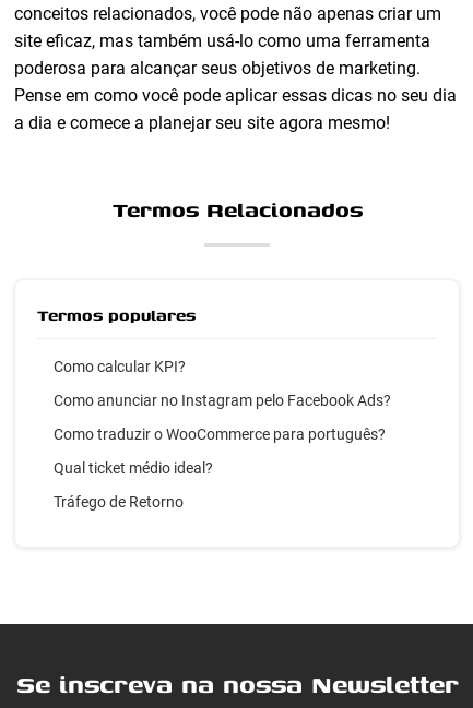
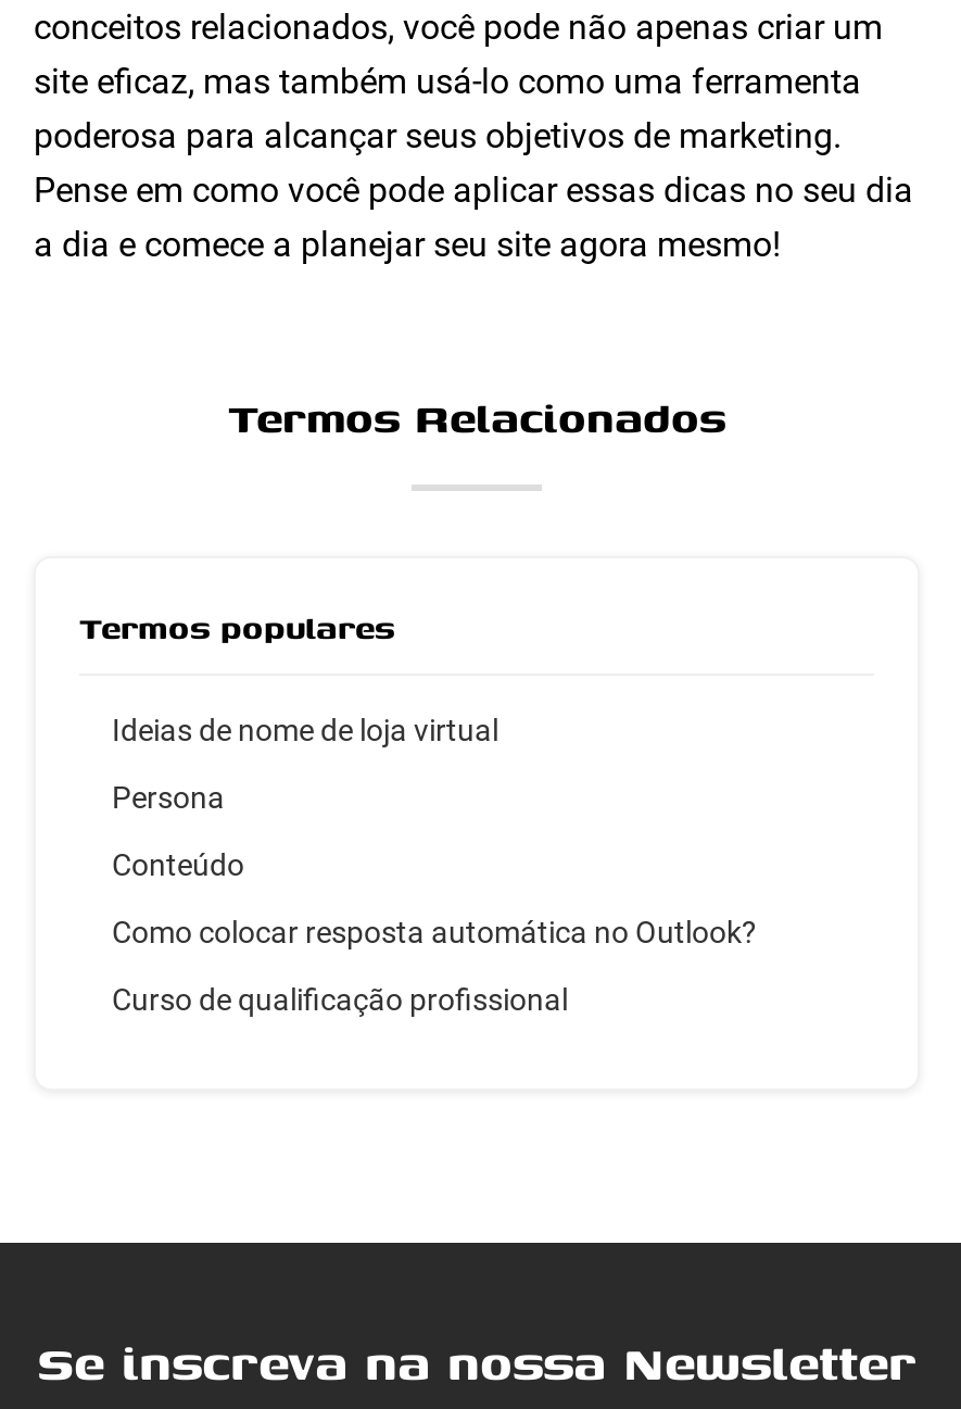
[54,358,186,375] Como calcular KPI? -> [112,713,498,748] Ideias de nome de loja virtual
[54,392,391,409] Como anunciar no Instagram pelo Facebook Ads? -> [112,780,225,815] Persona
[54,426,386,443] Como traduzir o WooCommerce para português? -> [112,848,244,883] Conteúdo
[54,459,213,477] Qual ticket médio ideal? -> [112,915,757,950] Como colocar resposta automática no Outlook?
[54,493,184,511] Tráfego de Retorno -> [112,982,568,1017] Curso de qualificação profissional

